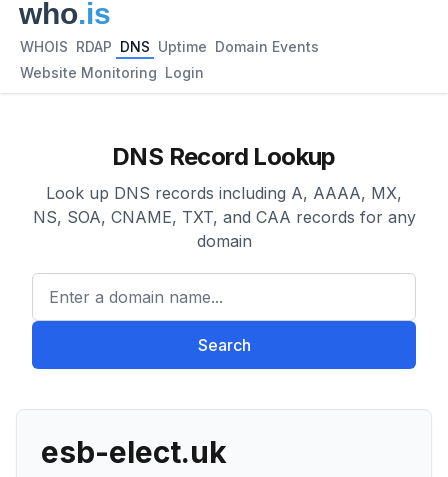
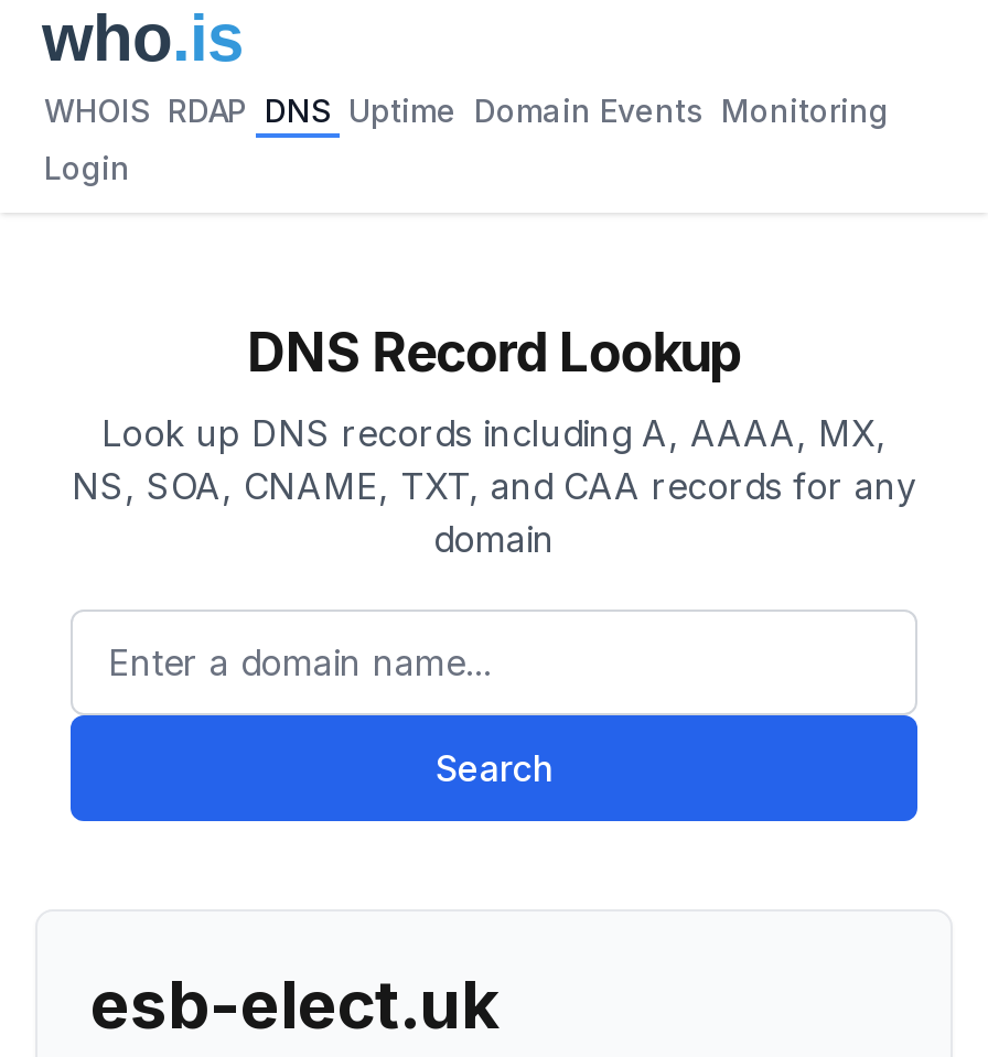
[20,38,319,55] WHOIS RDAP DNS Uptime Domain Events -> [44,91,889,129] WHOIS RDAP DNS Uptime Domain Events Monitoring
[20,64,204,81] Website Monitoring Login -> [44,149,130,186] Login

